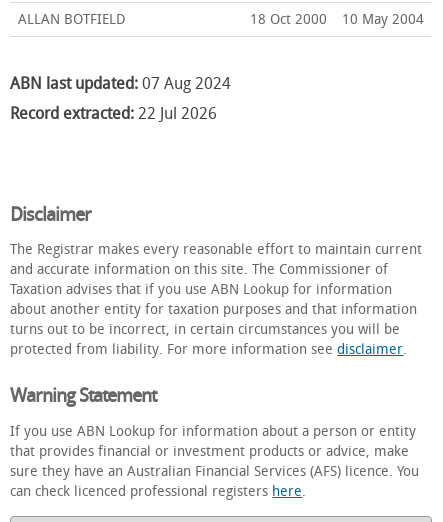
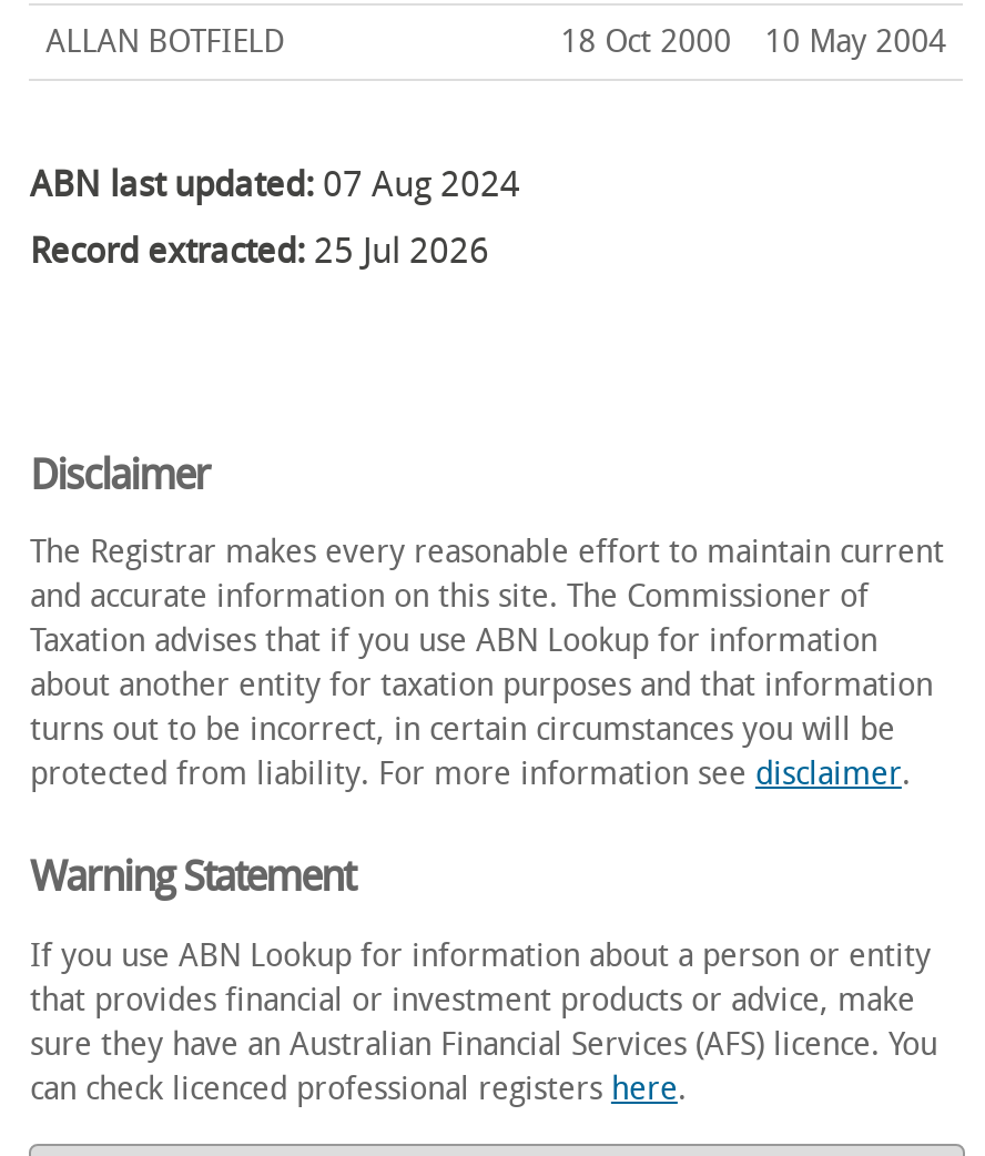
[10,104,217,123] Record extracted: 22 Jul 2026 -> [30,231,489,273] Record extracted: 25 Jul 2026

